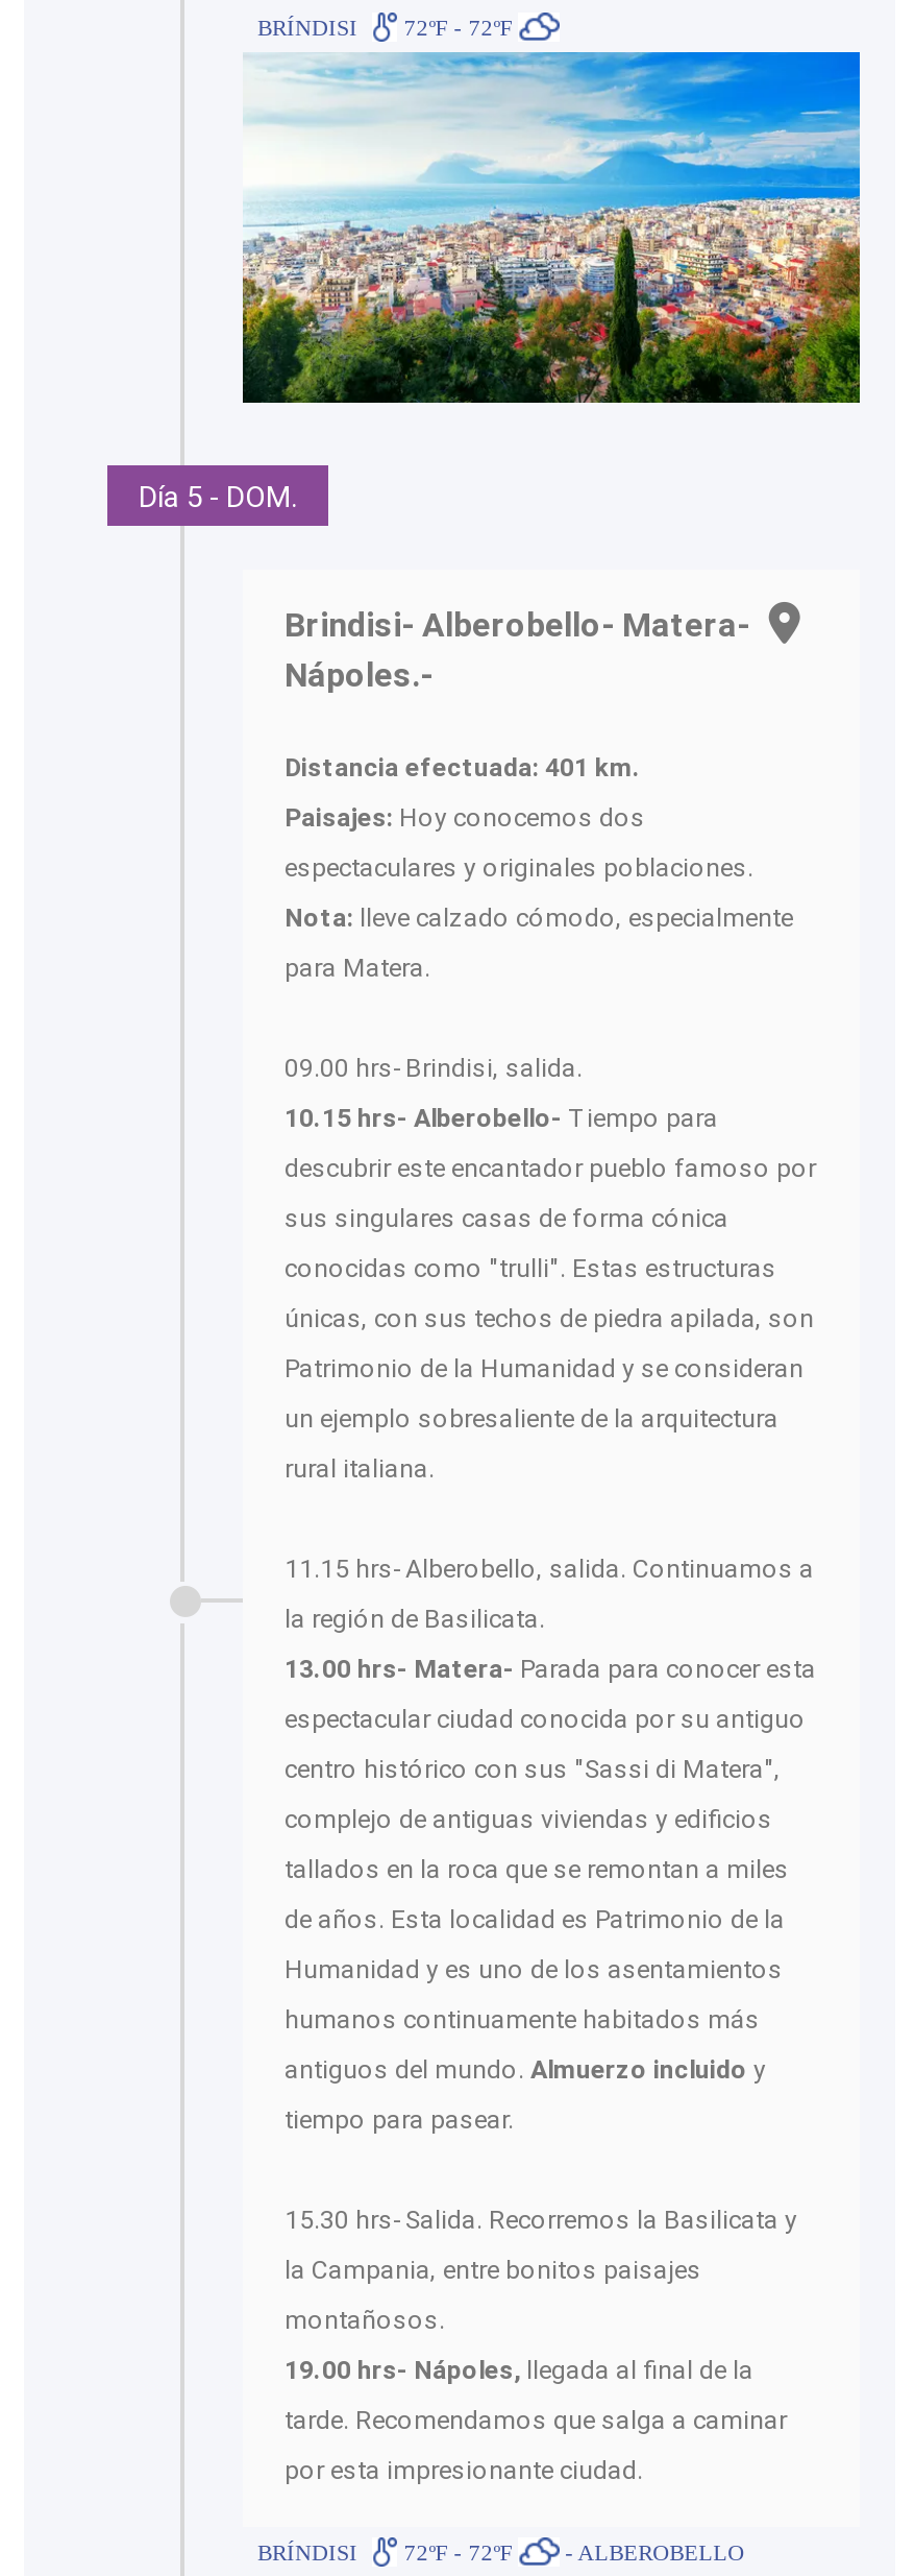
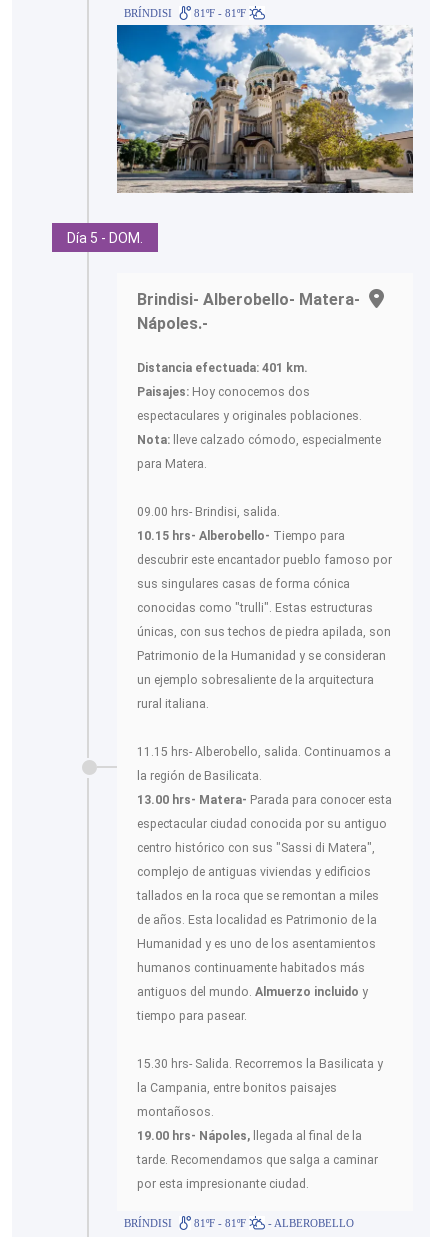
[257,14,518,39] BRÍNDISI 72ºF - 72ºF -> [124,7,249,19] BRÍNDISI 81ºF - 81ºF
[241,50,862,405] [image] -> [116,24,414,194] [image]
[257,2539,744,2564] BRÍNDISI 72ºF - 72ºF - ALBEROBELLO -> [124,1217,354,1229] BRÍNDISI 81ºF - 81ºF - ALBEROBELLO

